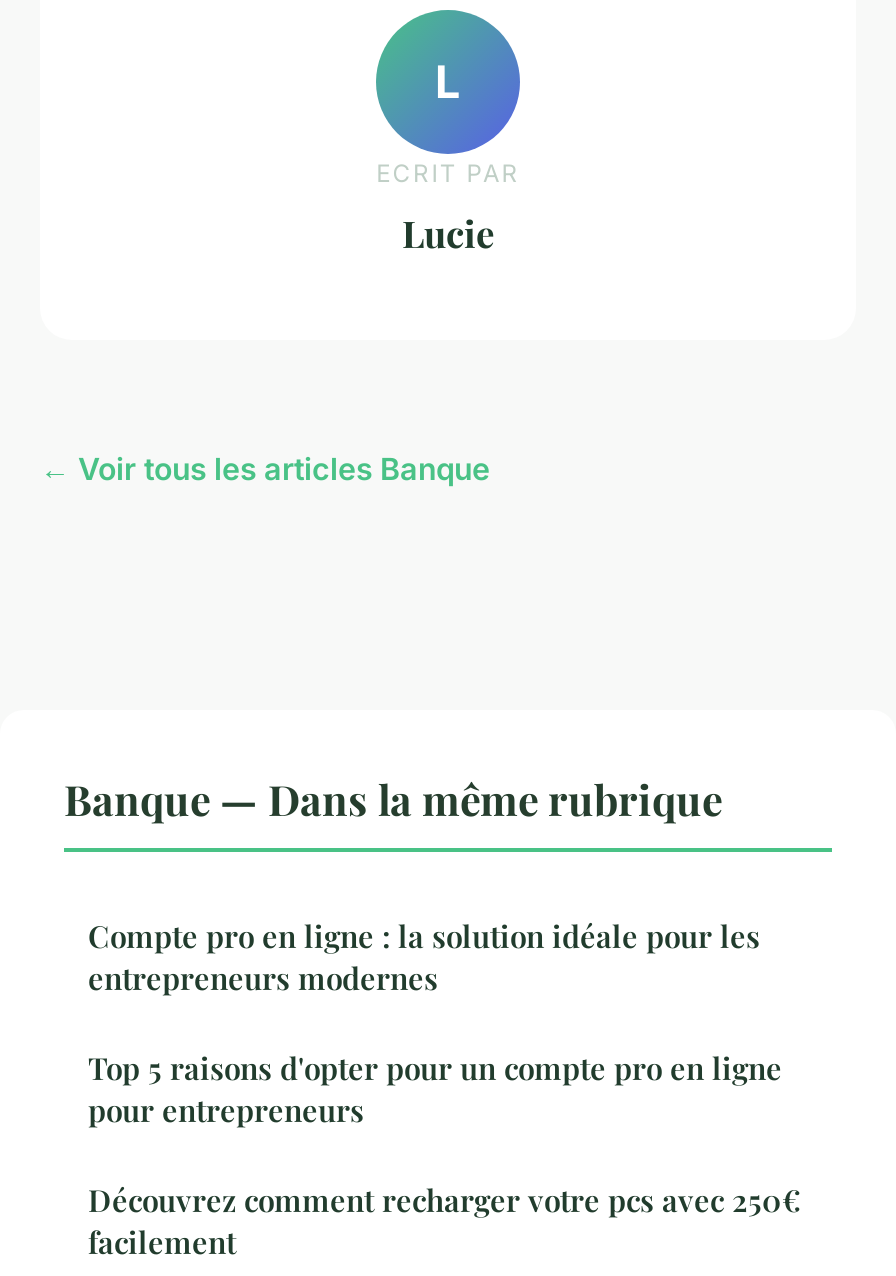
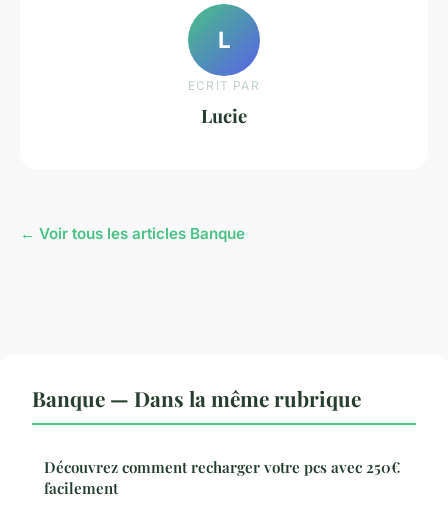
[88,916,782,1130] Compte pro en ligne : la solution idéale pour les | entrepreneurs modernes | Top 5 raisons d'opter pour un compte pro en ligne | pour entrepreneurs -> none

